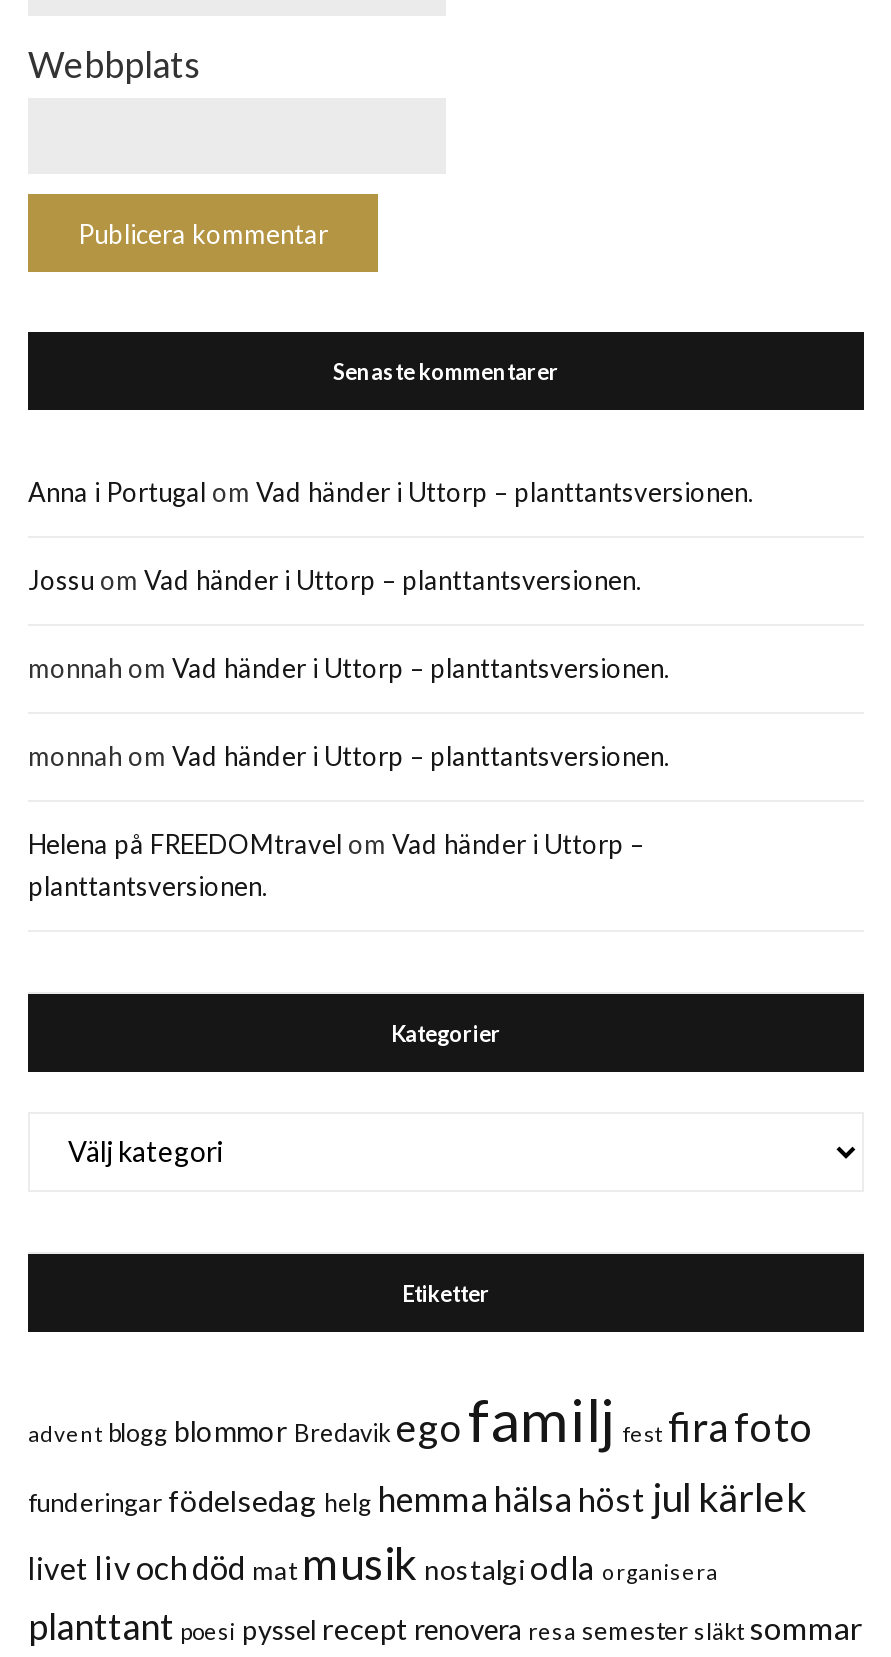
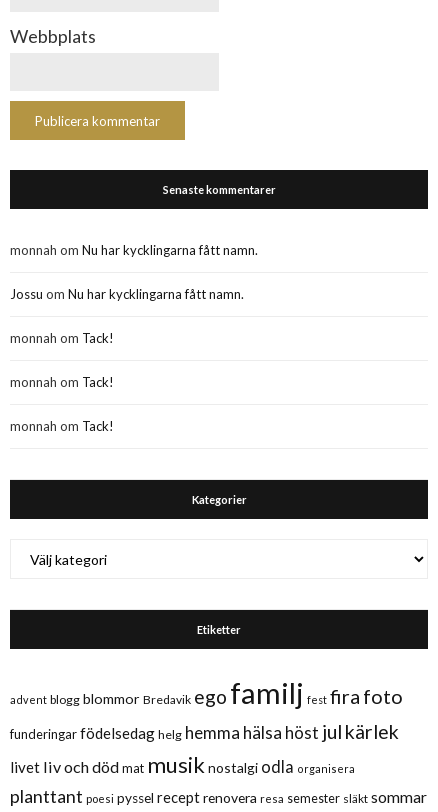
[28,476,754,508] Anna i Portugal om Vad händer i Uttorp – planttantsversionen. -> [10,242,258,258] monnah om Nu har kycklingarna fått namn.
[28,564,642,596] Jossu om Vad händer i Uttorp – planttantsversionen. -> [10,286,244,302] Jossu om Nu har kycklingarna fått namn.
[28,652,670,684] monnah om Vad händer i Uttorp – planttantsversionen. -> [10,330,114,346] monnah om Tack!
[28,740,670,772] monnah om Vad händer i Uttorp – planttantsversionen. -> [10,374,114,390] monnah om Tack!
[28,828,644,902] Helena på FREEDOMtravel om Vad händer i Uttorp – | planttantsversionen. -> [10,418,114,434] monnah om Tack!

